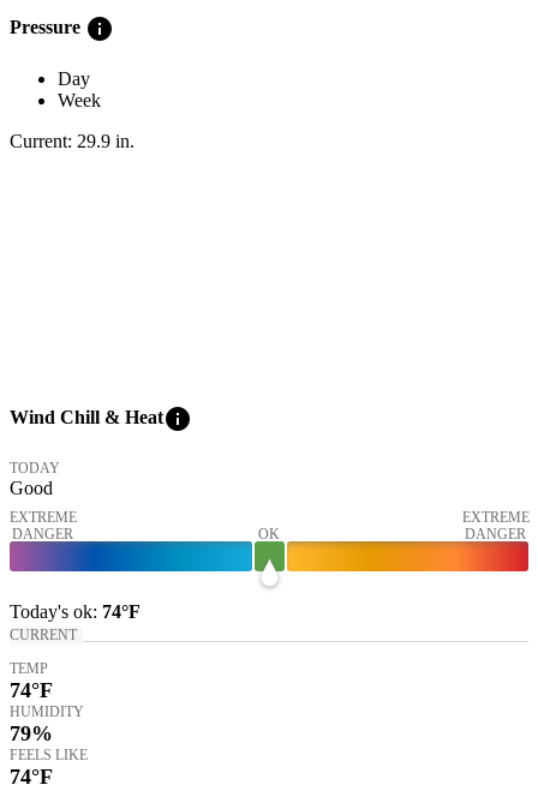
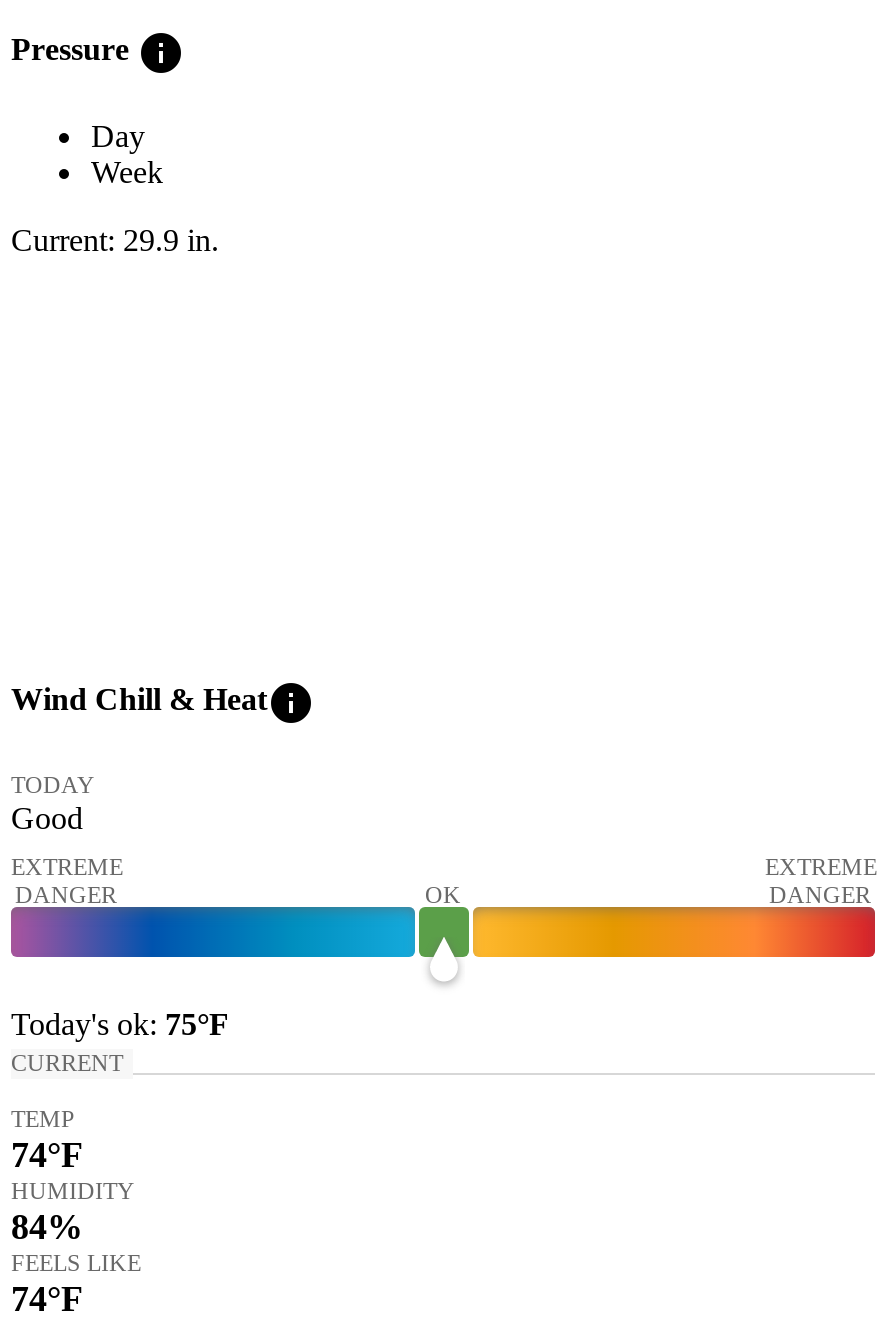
[10,601,141,621] Today's ok: 74°F -> [11,1006,229,1040] Today's ok: 75°F
[10,721,53,745] 79% -> [11,1206,83,1246] 84%

